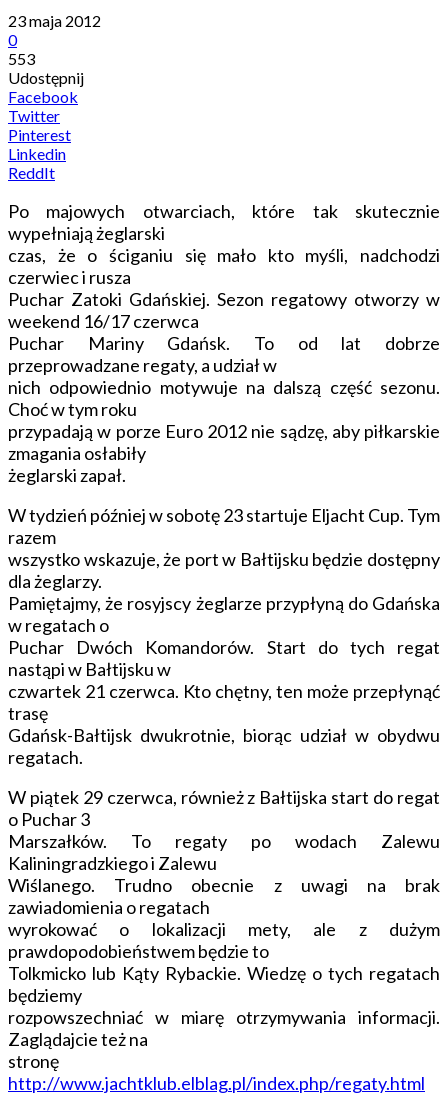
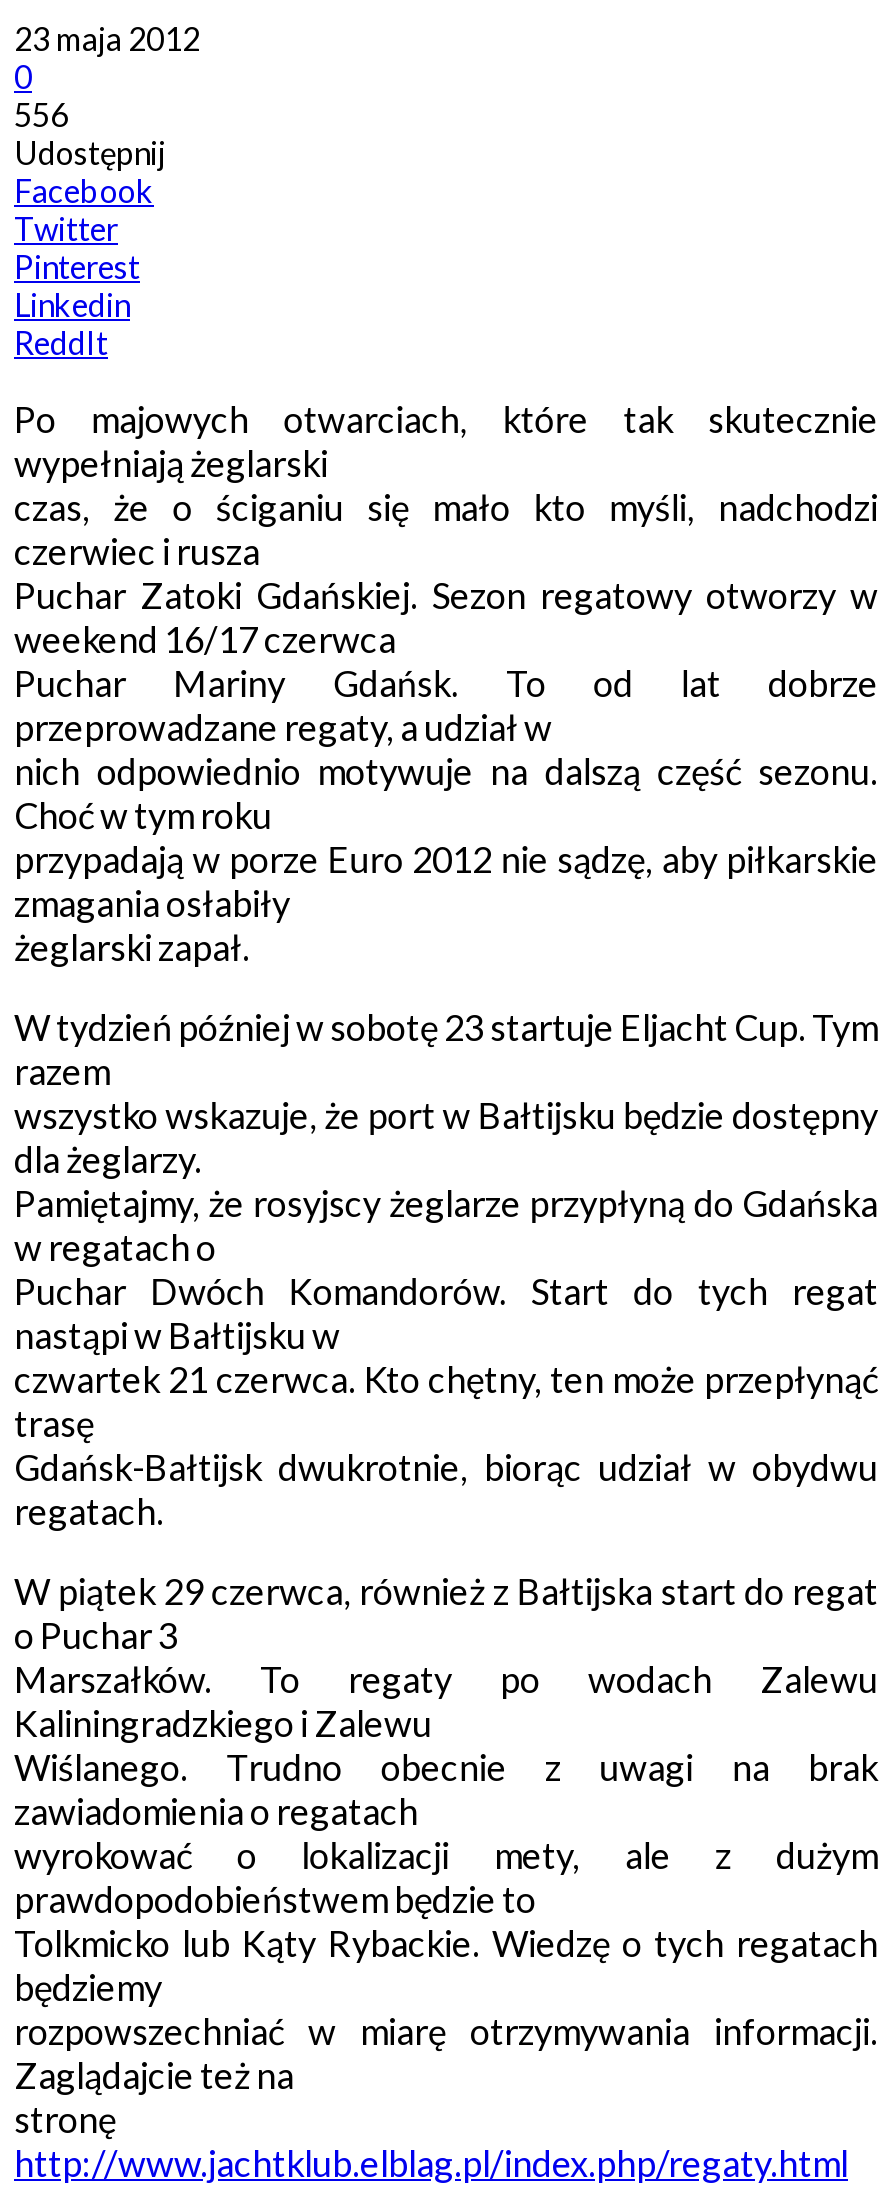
[8,49,35,68] 553 -> [14,95,68,133] 556

